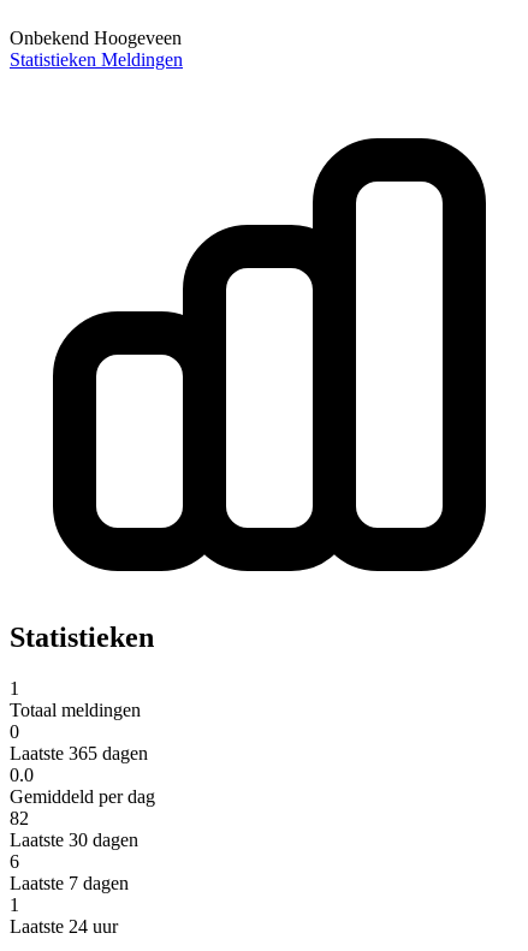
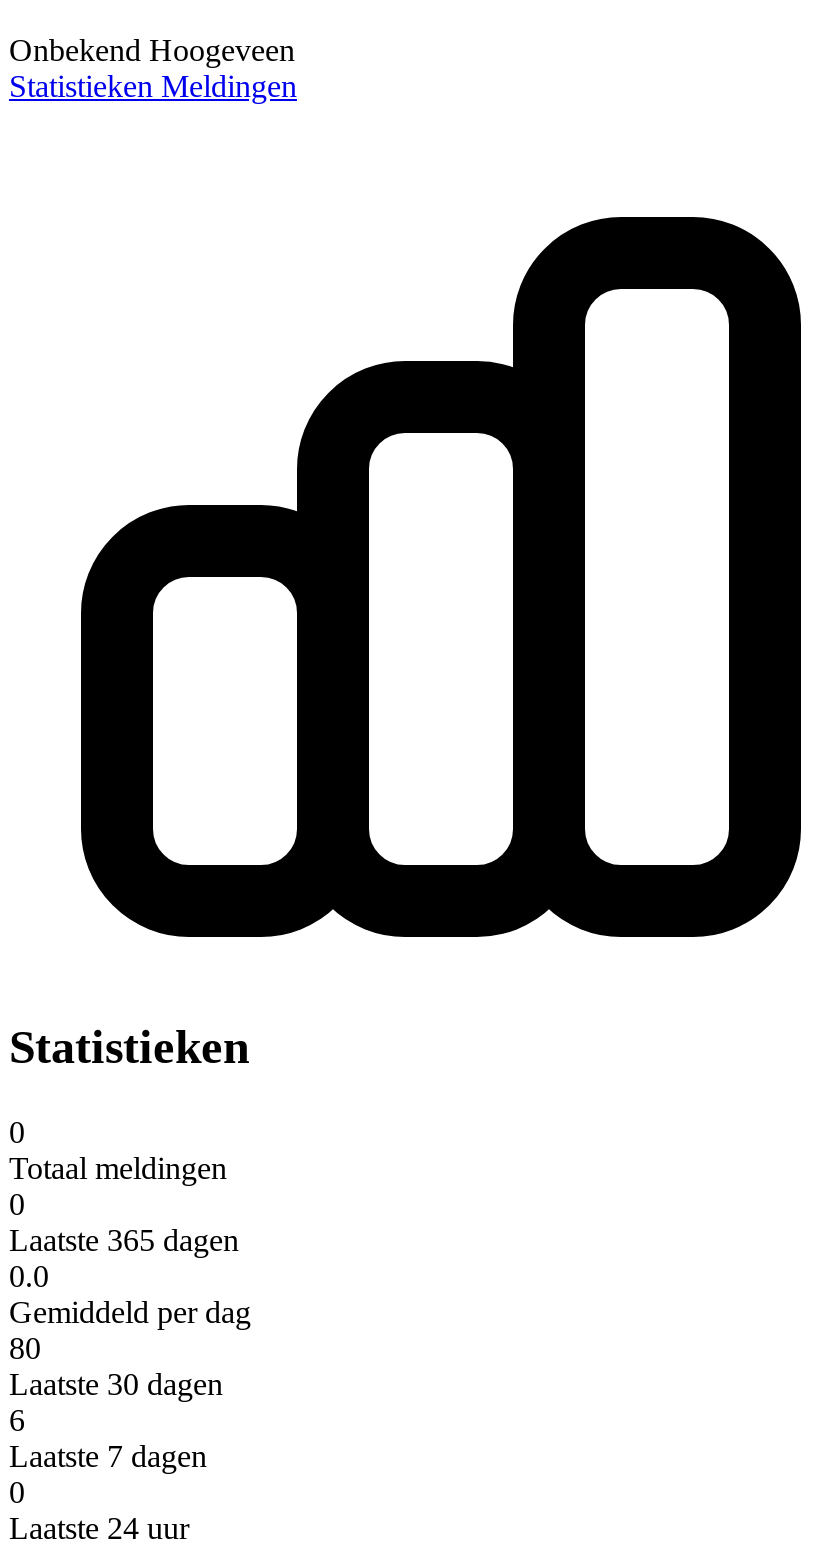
[10,678,19,698] 1 -> [9,1114,25,1148] 0
[10,808,29,828] 82 -> [9,1330,41,1364] 80
[10,894,19,915] 1 -> [9,1474,25,1508] 0

